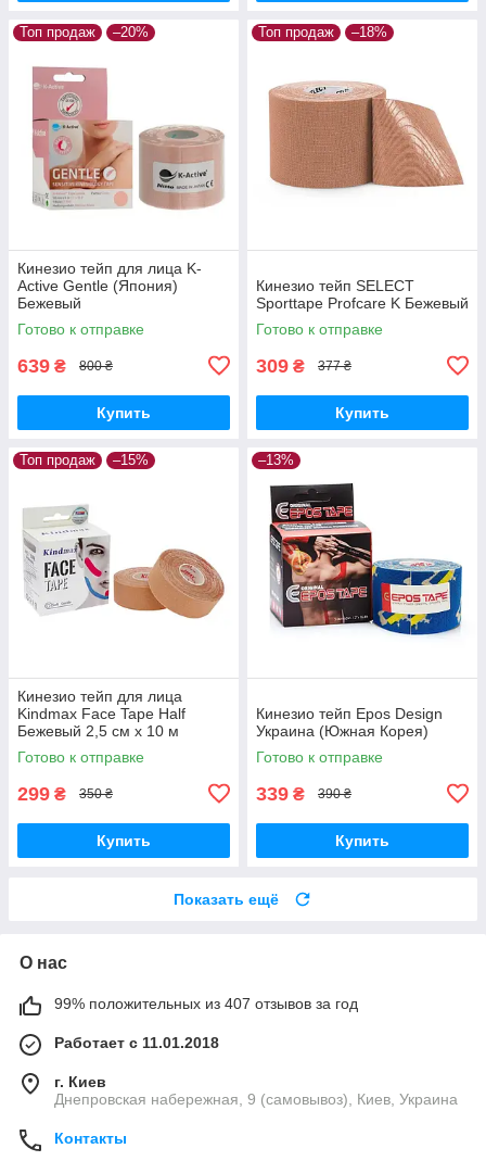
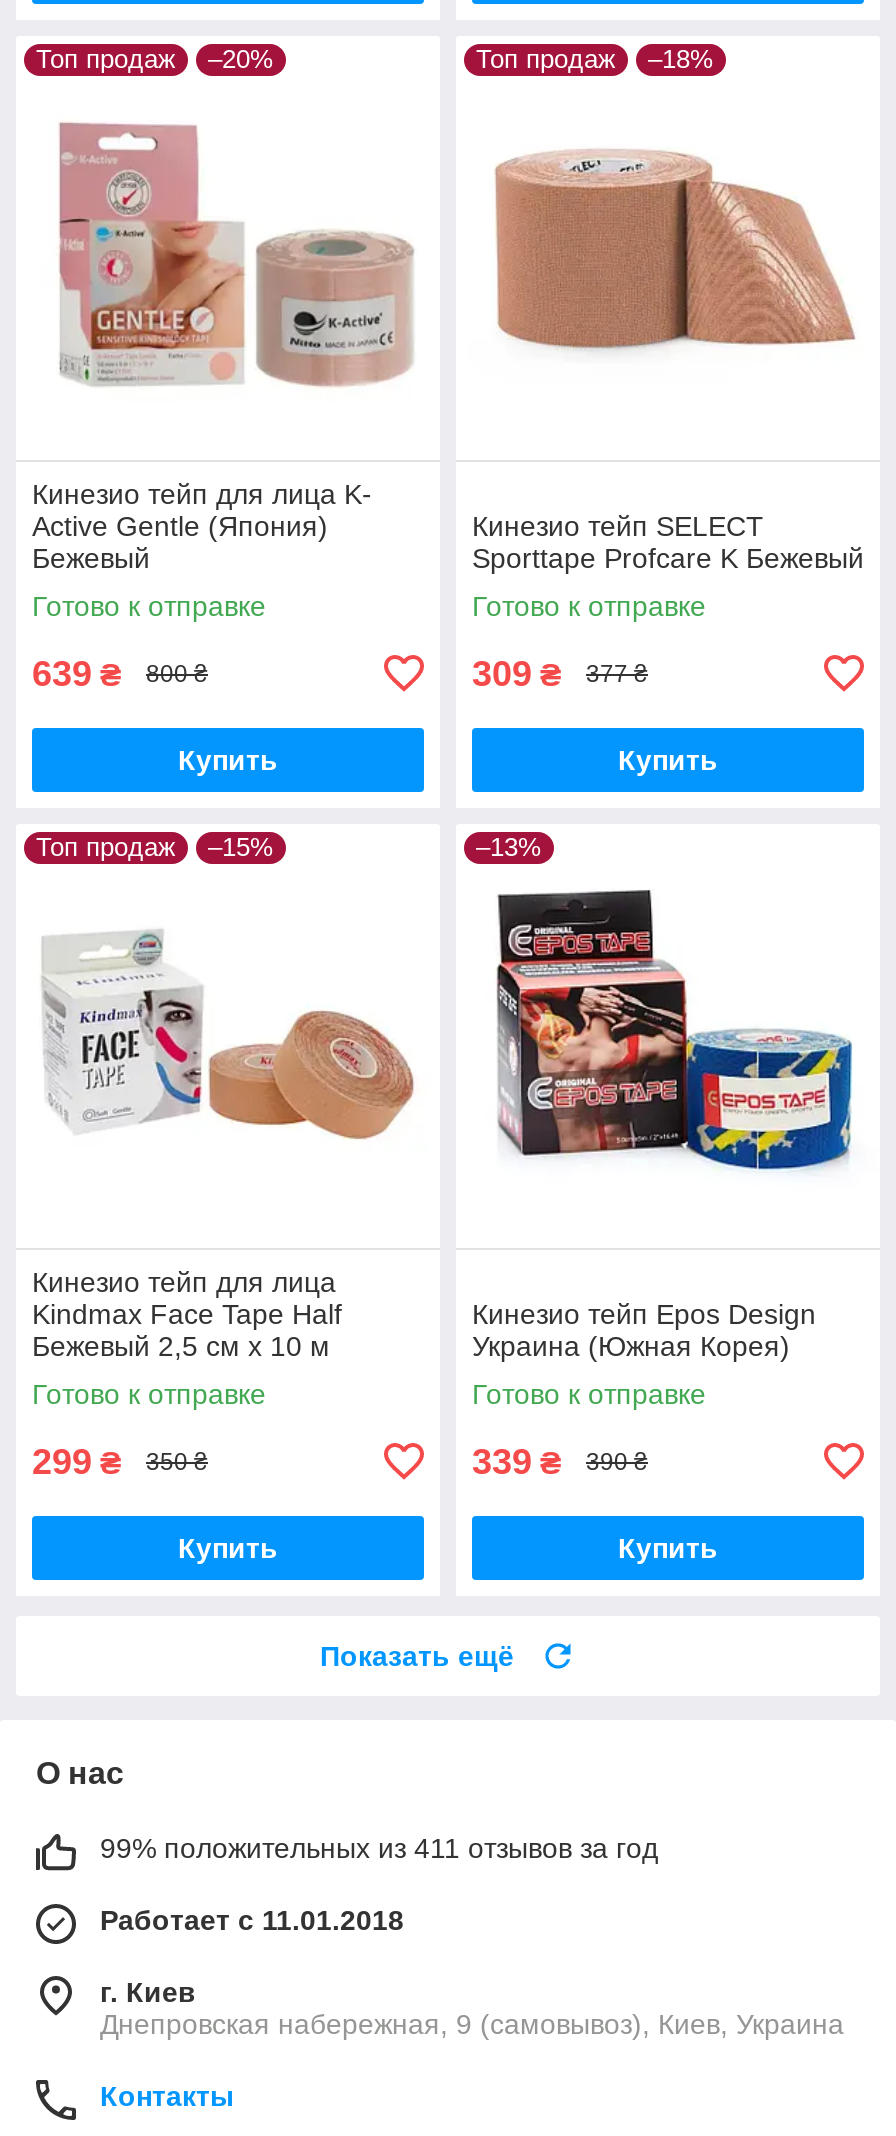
[54,995,358,1012] 99% положительных из 407 отзывов за год -> [100,1832,658,1864] 99% положительных из 411 отзывов за год

